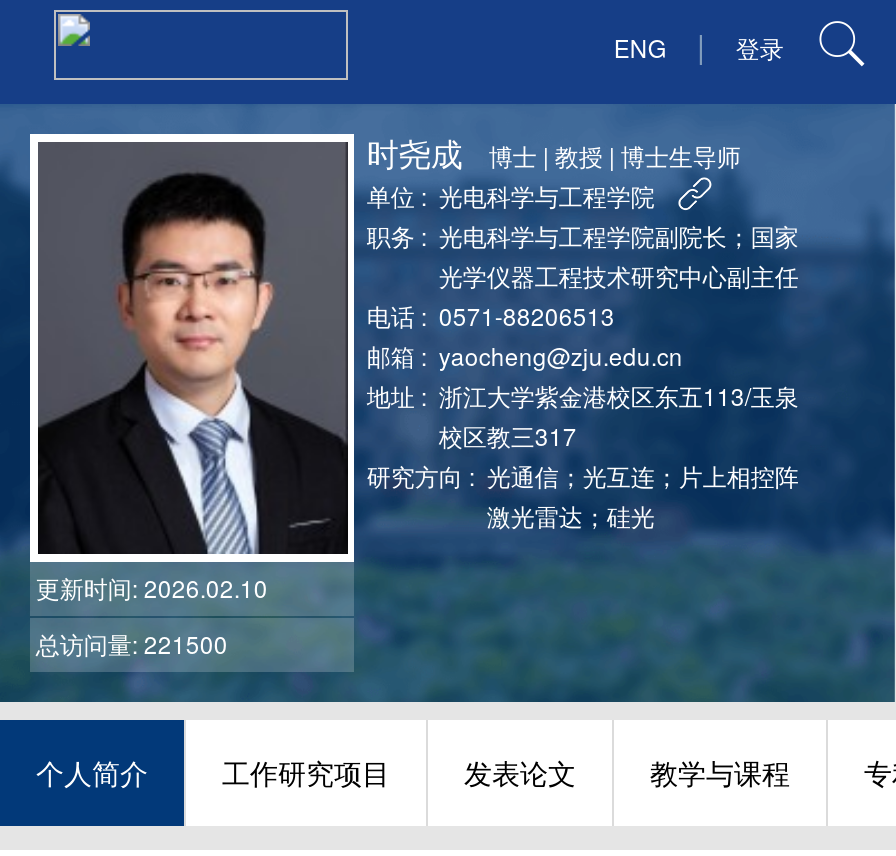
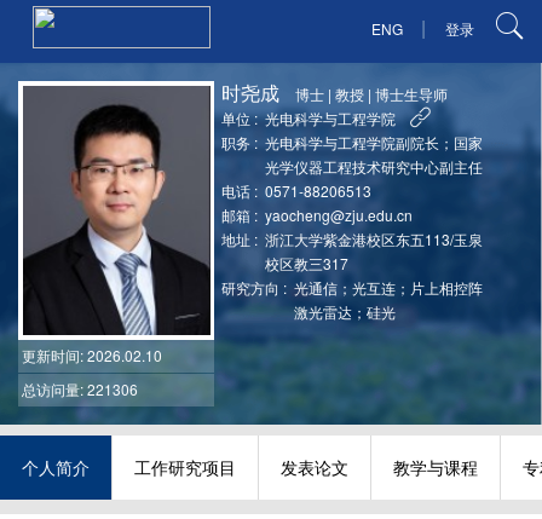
[36,626,228,660] 总访问量: 221500 -> [22,378,138,399] 总访问量: 221306

